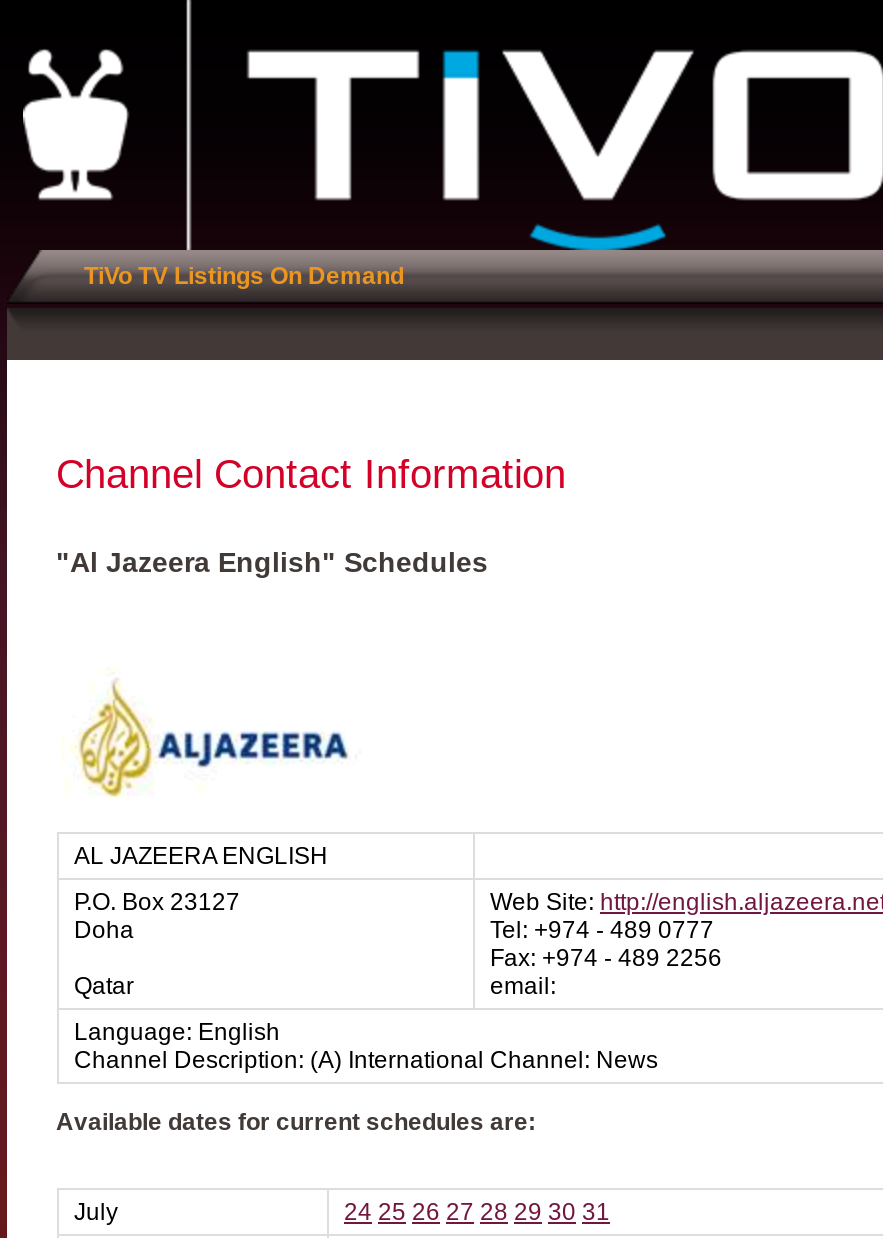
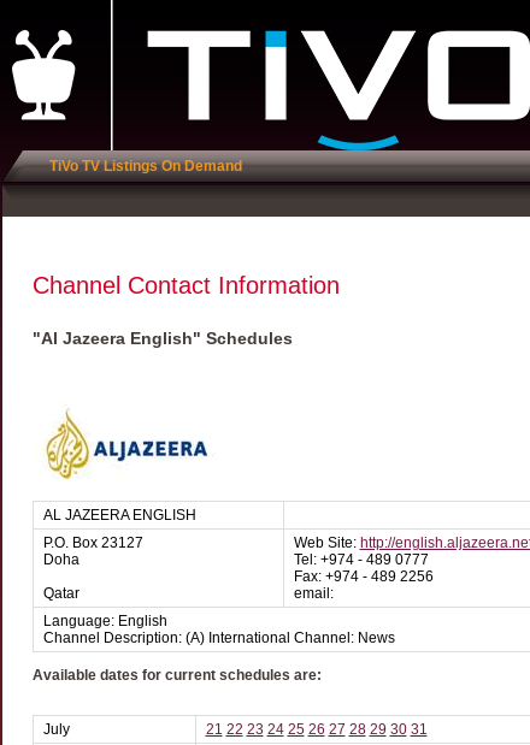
[344,1198,610,1226] 24 25 26 27 28 29 30 31 -> [205,721,427,738] 21 22 23 24 25 26 27 28 29 30 31

